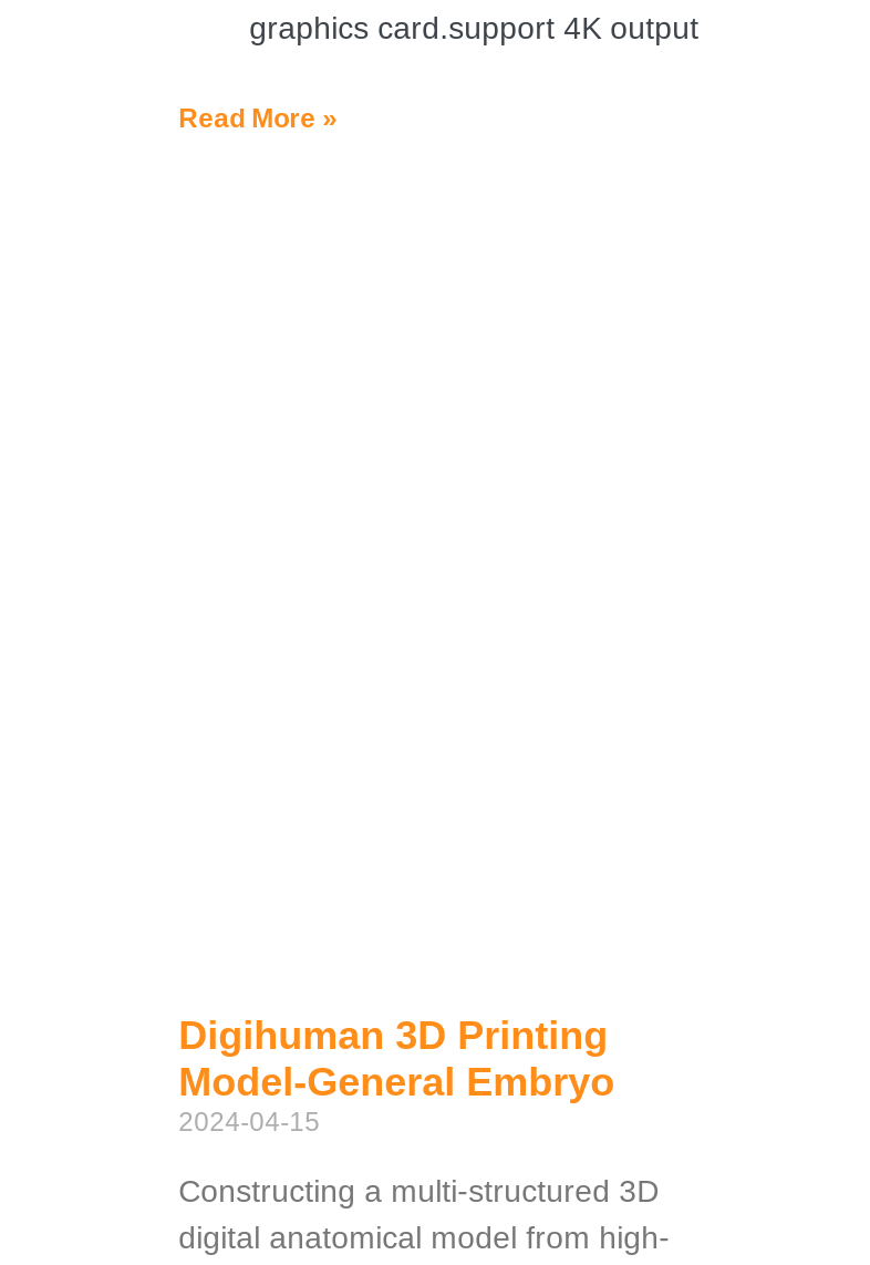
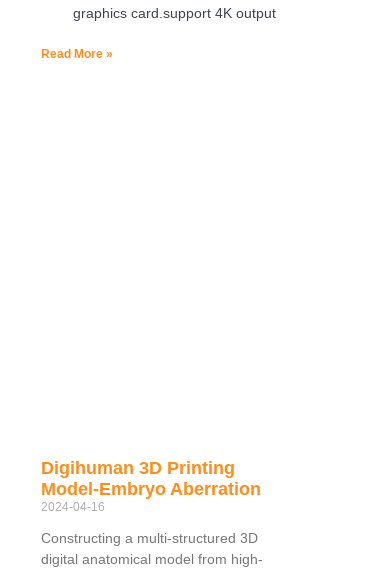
[178,1061,615,1138] Model-General Embryo | 2024-04-15 -> [41,479,261,514] Model-Embryo Aberration | 2024-04-16

